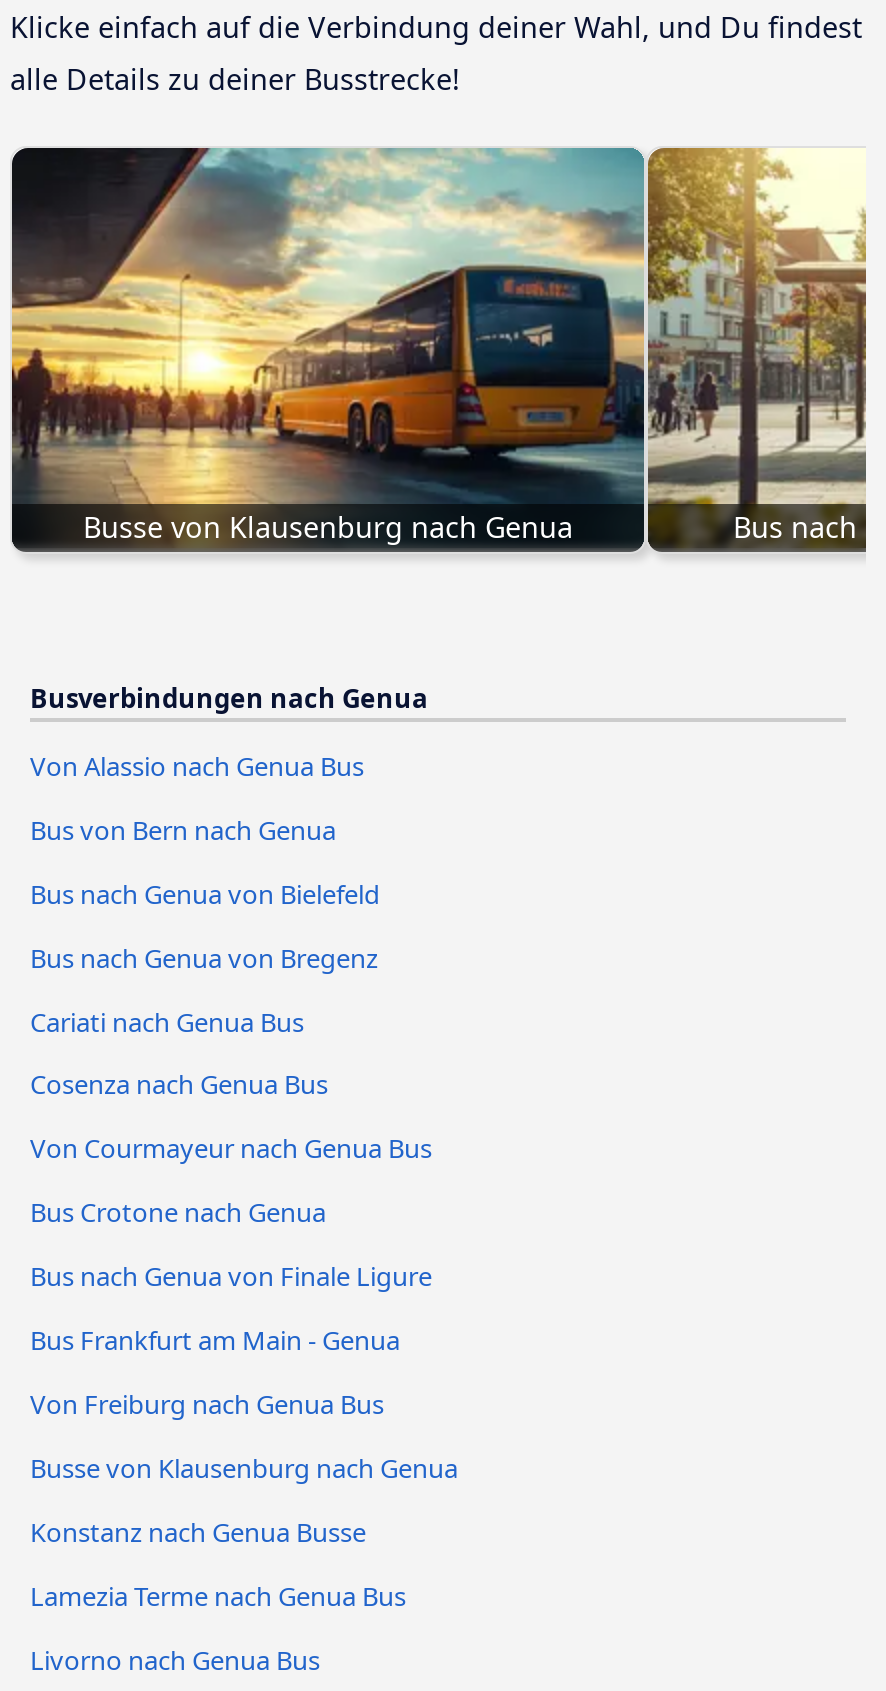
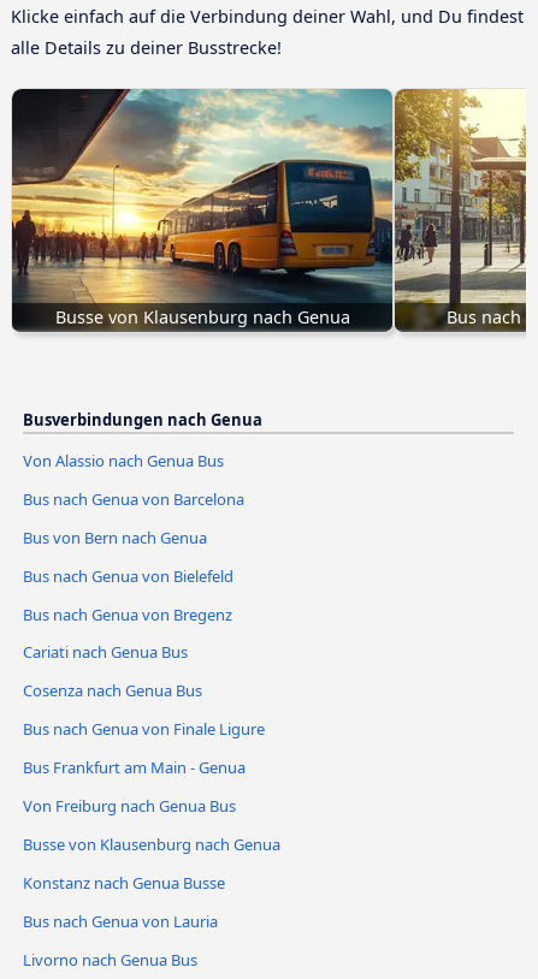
none -> [23,488,244,509] Bus nach Genua von Barcelona
moved [30,811,380,1103] -> [23,526,233,702]: Bus von Bern nach Genua | Bus nach Genua von Bielefeld | Bus nach Genua von Bregenz | Cariati nach Genua Bus | Cosenza nach Genua Bus
[30,1131,432,1231] Von Courmayeur nach Genua Bus | Bus Crotone nach Genua -> none
[30,1578,406,1614] Lamezia Terme nach Genua Bus -> [23,911,218,932] Bus nach Genua von Lauria

